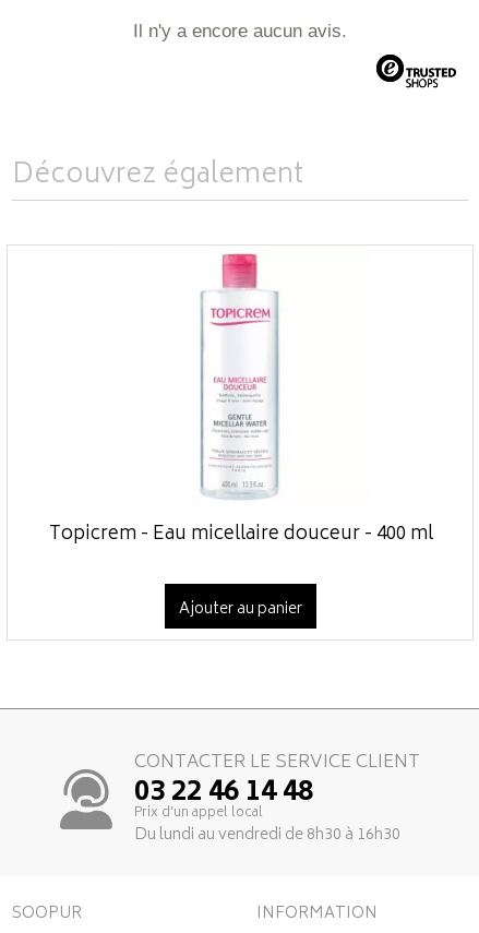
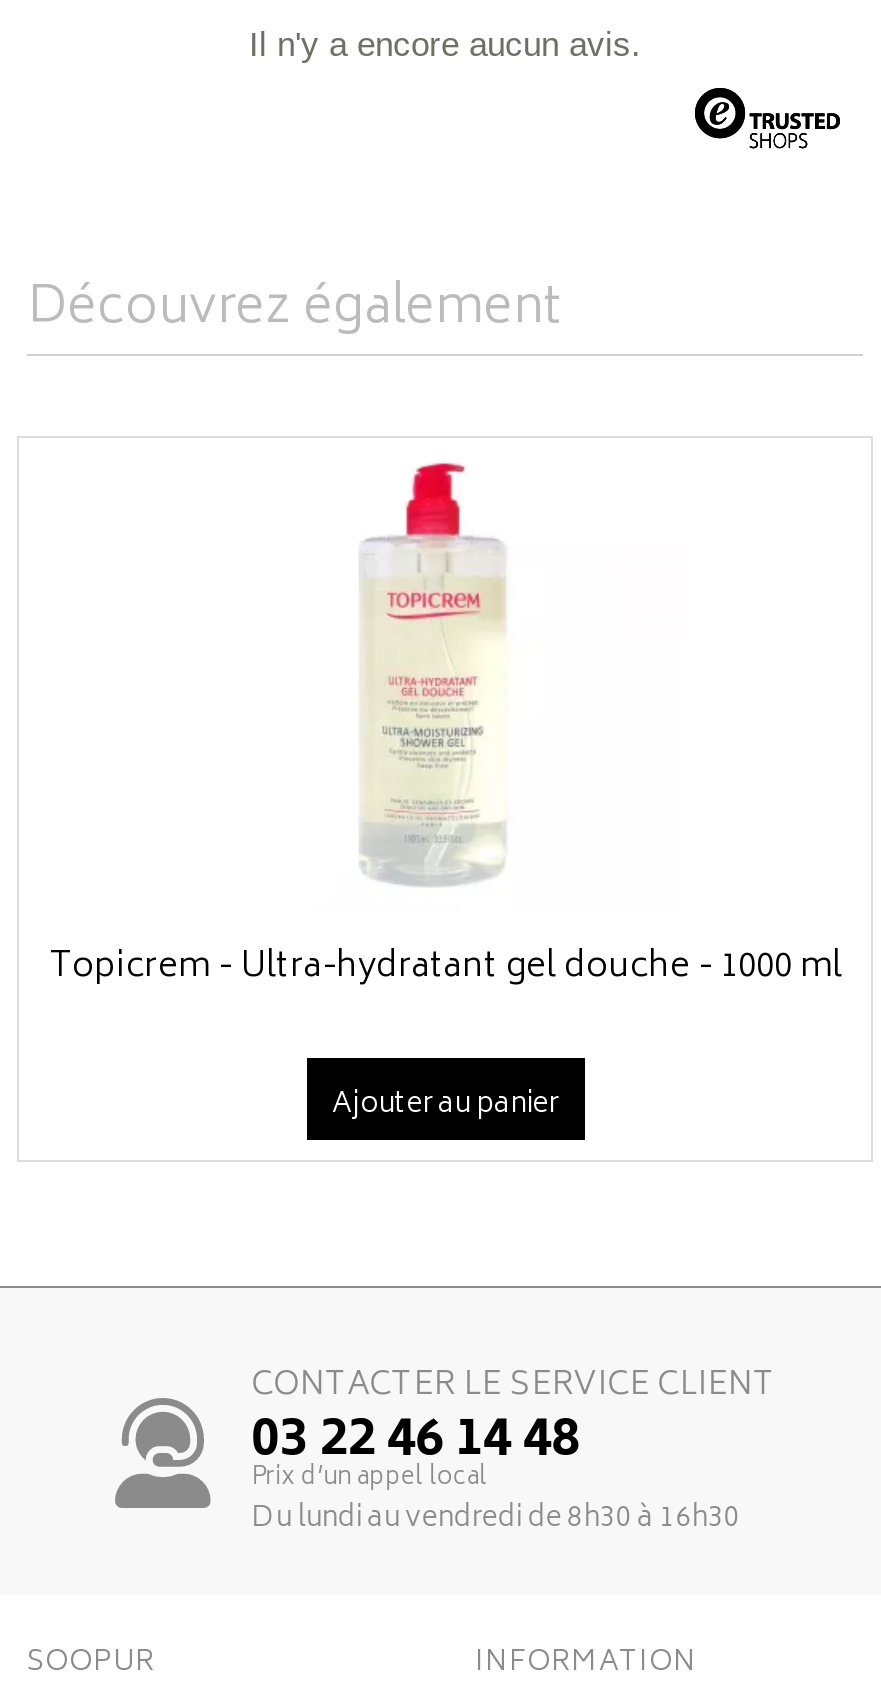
[49,253,433,551] [image] | Topicrem - Eau micellaire douceur - 400 ml -> [50,454,842,998] [image] | Topicrem - Ultra-hydratant gel douche - 1000 ml

